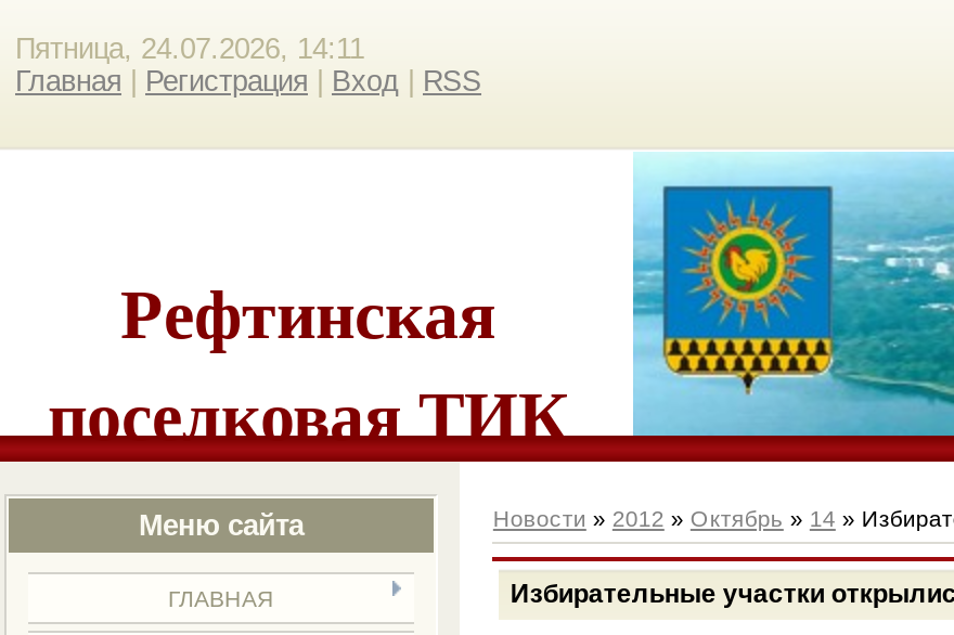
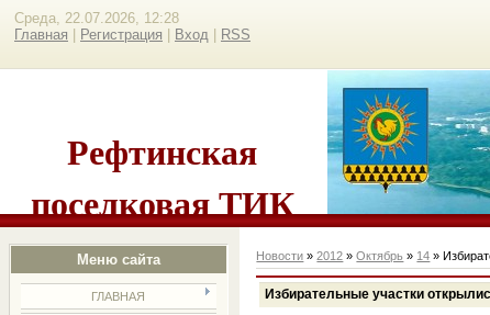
[15,33,364,65] Пятница, 24.07.2026, 14:11 -> [14,10,179,26] Среда, 22.07.2026, 12:28

